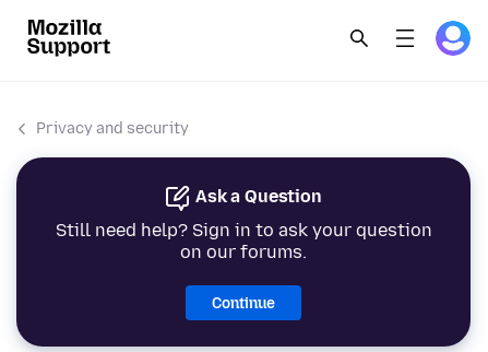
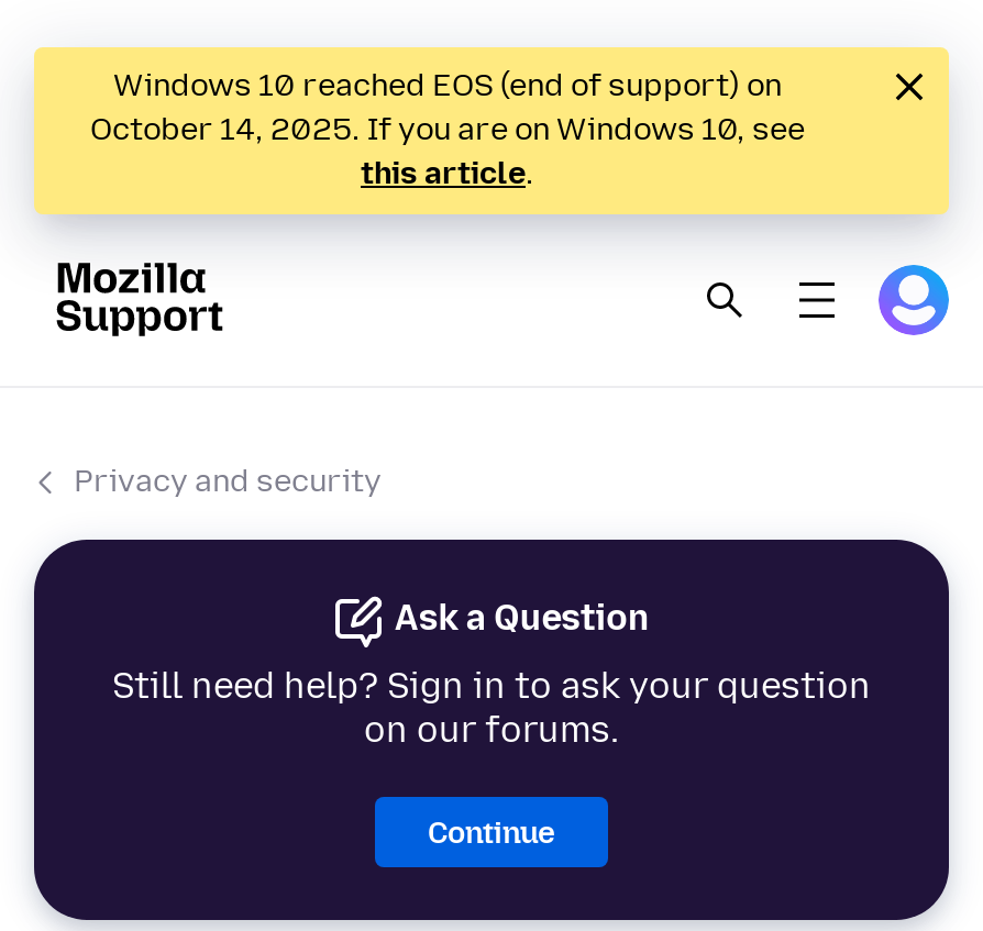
none -> [32,45,951,234] [image] | Windows 10 reached EOS (end of support) on | October 14, 2025. If you are on Windows 10, see | this article.

